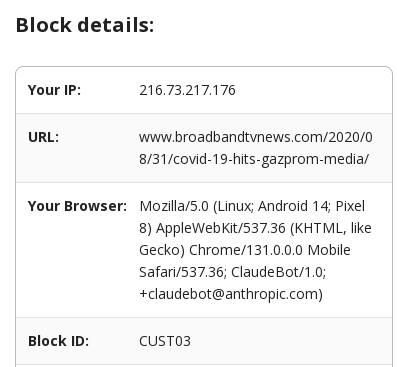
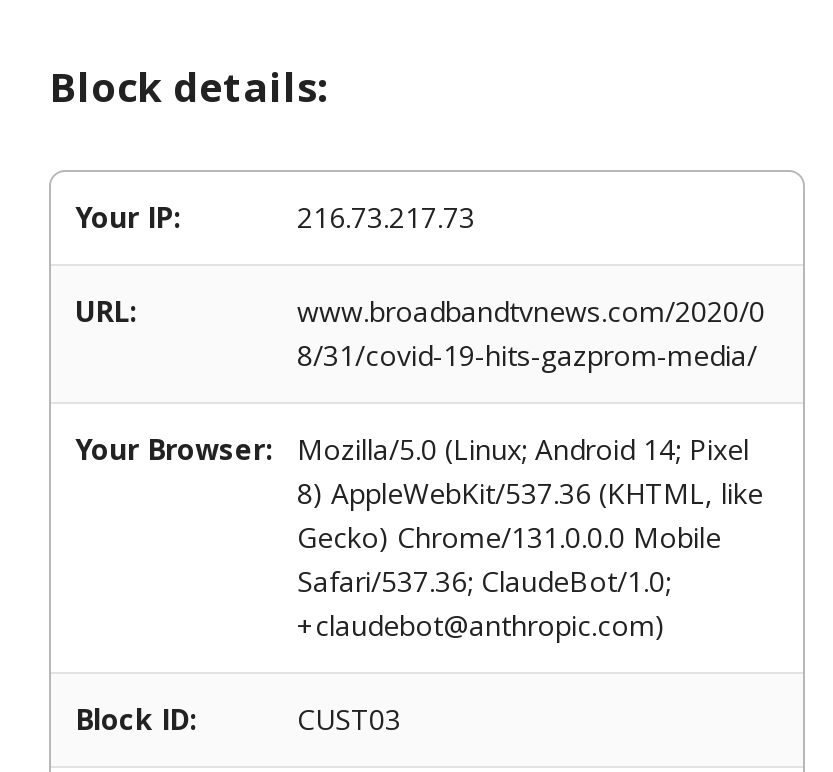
[139,80,236,99] 216.73.217.176 -> [297,198,475,236] 216.73.217.73

